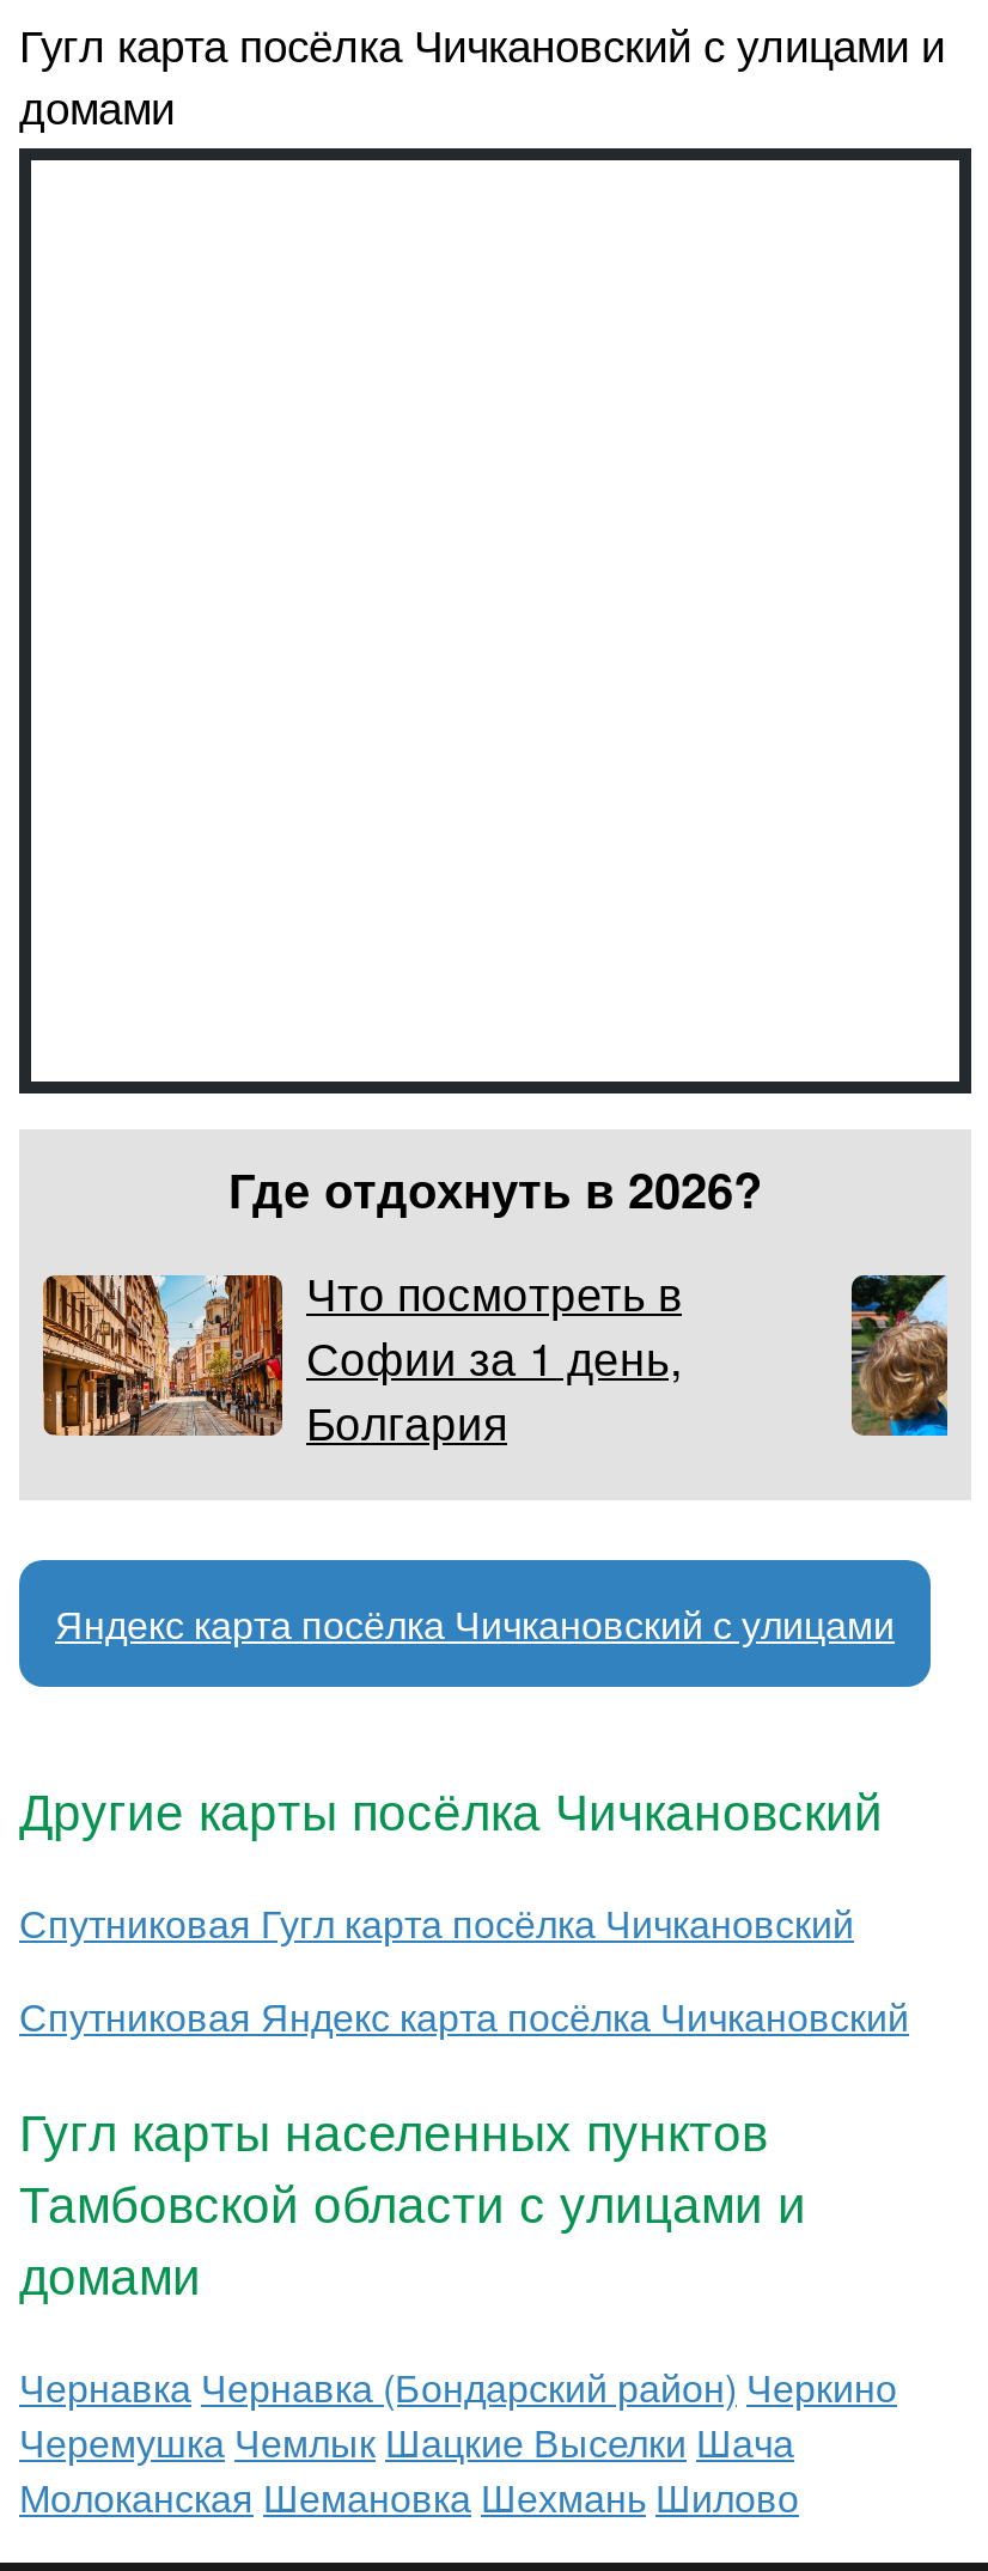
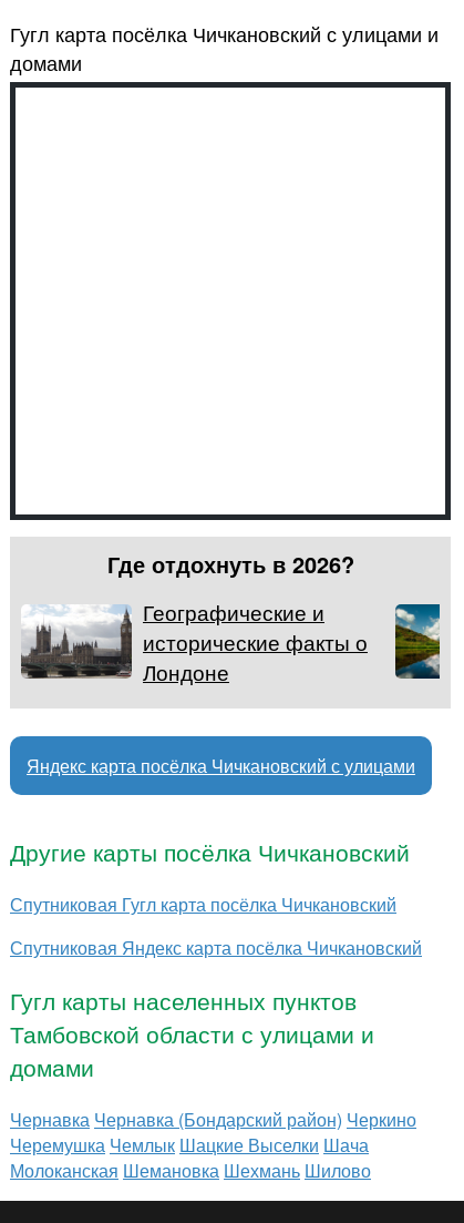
[41,1259,682,1453] [image] | Что посмотреть в | Софии за 1 день, | Болгария -> [21,597,368,687] [image] | Географические и | исторические факты о | Лондоне
[849,1273,950,1438] [image] -> [395,604,441,680] [image]

